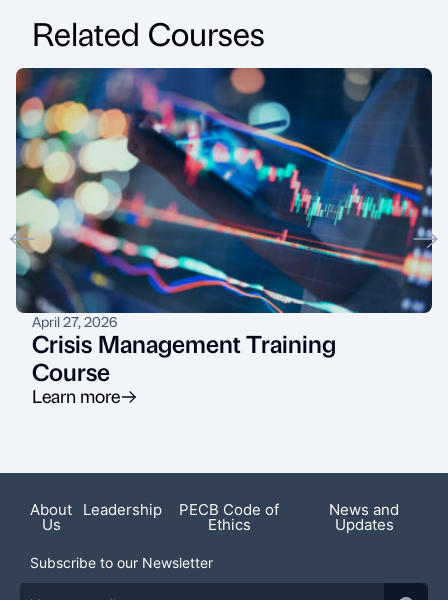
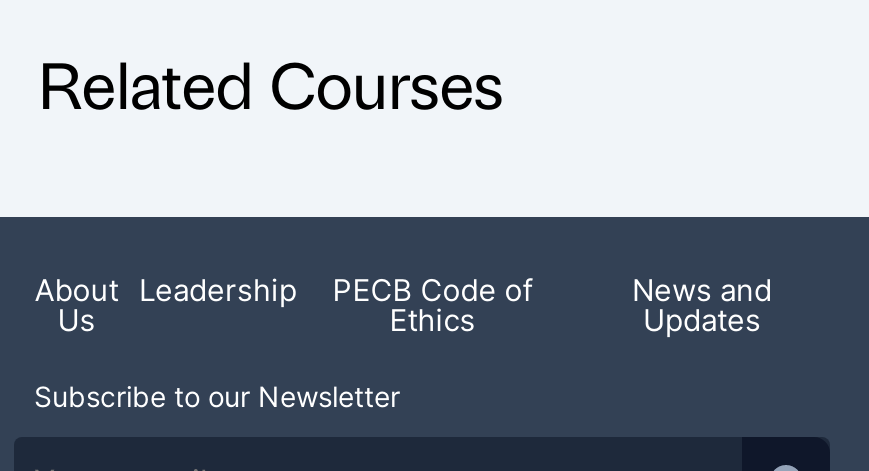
[10,67,438,407] [image] | April 27, 2026 | Crisis Management Training | Course | Learn more -> none

